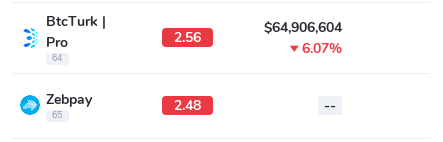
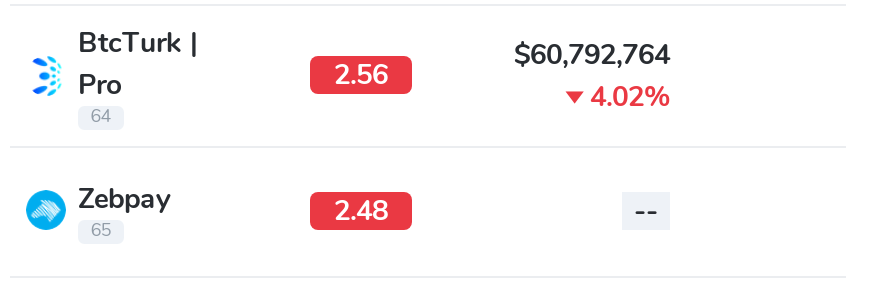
[264,18,342,37] $64,906,604 -> [514,36,670,74] $60,792,764
[302,39,342,58] 6.07% -> [590,78,670,116] 4.02%

